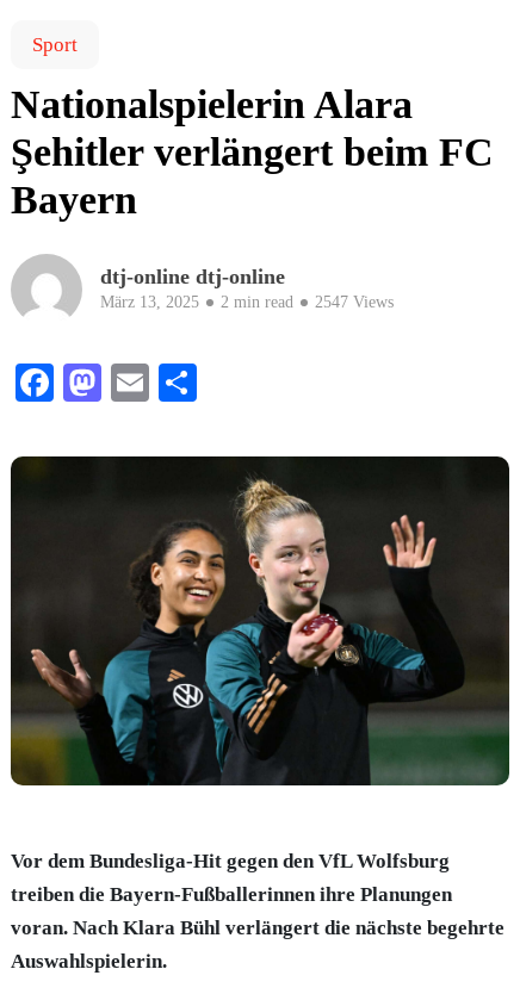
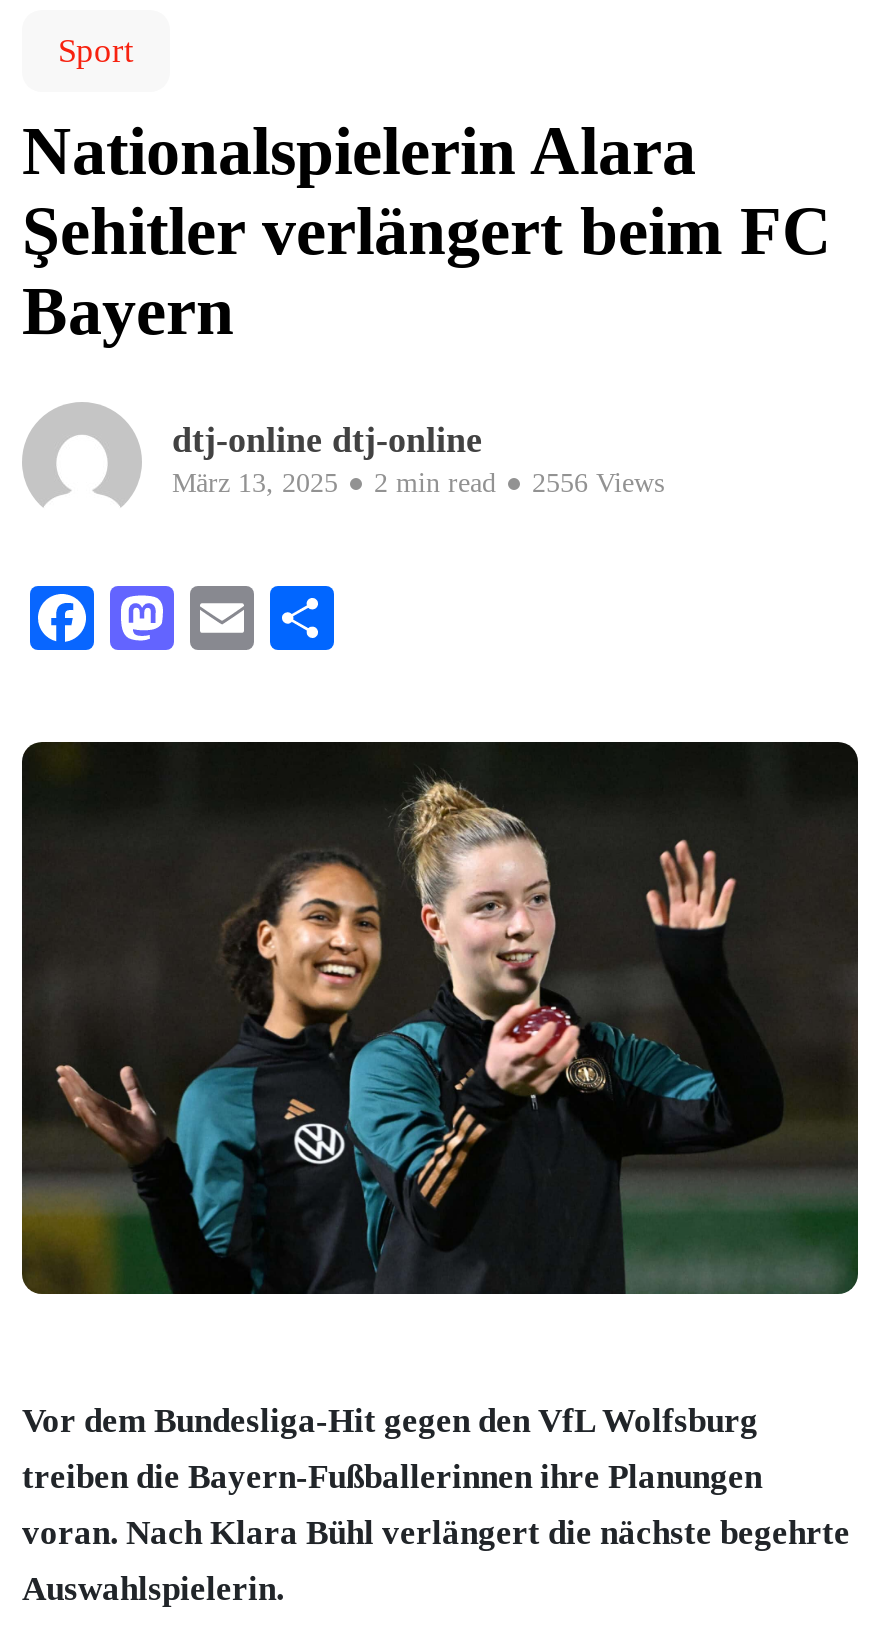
[100,293,394,311] März 13, 2025 2 min read 2547 Views -> [172,468,664,498] März 13, 2025 2 min read 2556 Views

